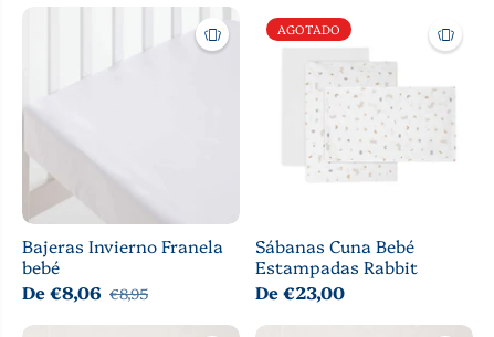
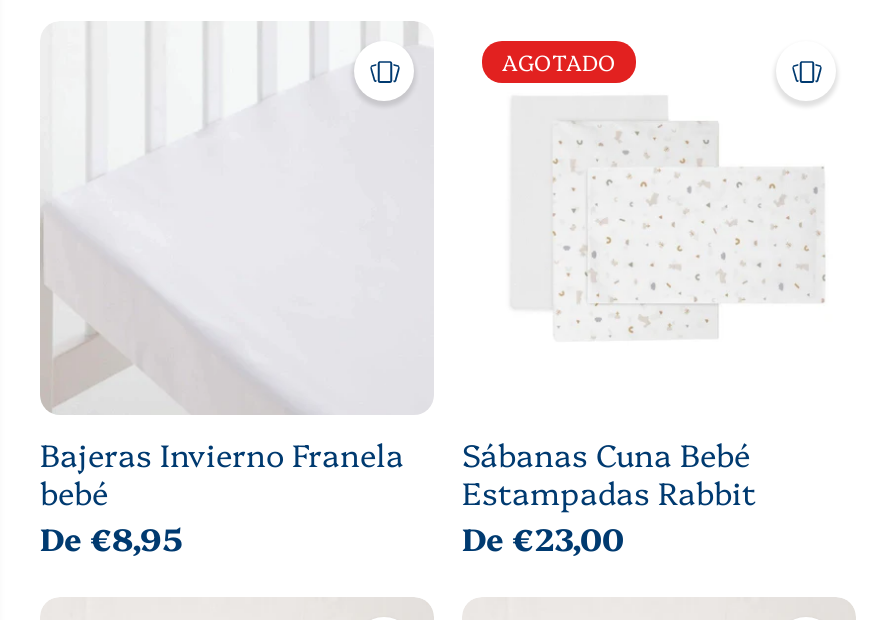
[22,281,148,304] De €8,06 €8,95 -> [40,518,182,560] De €8,95

